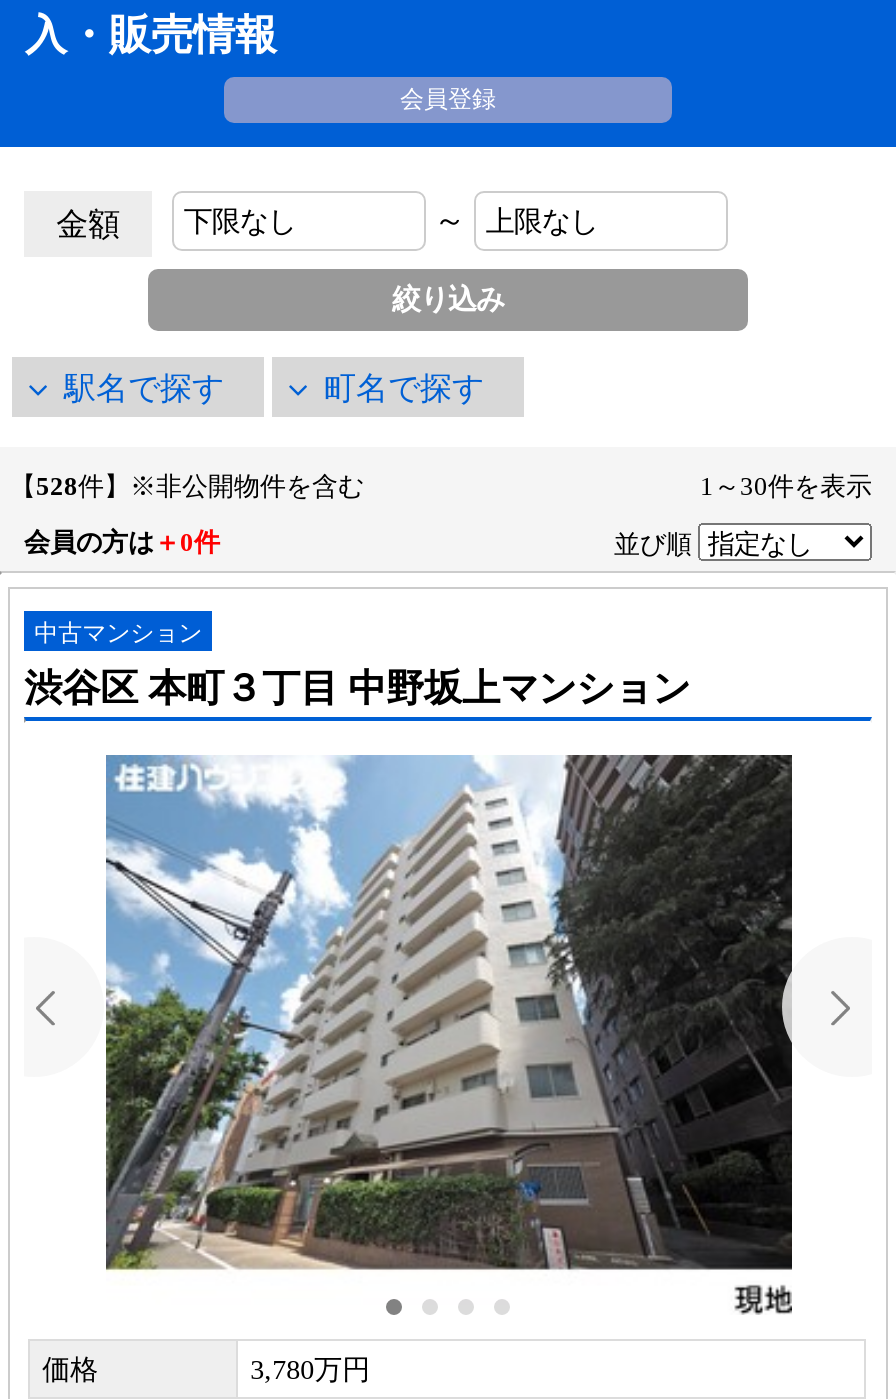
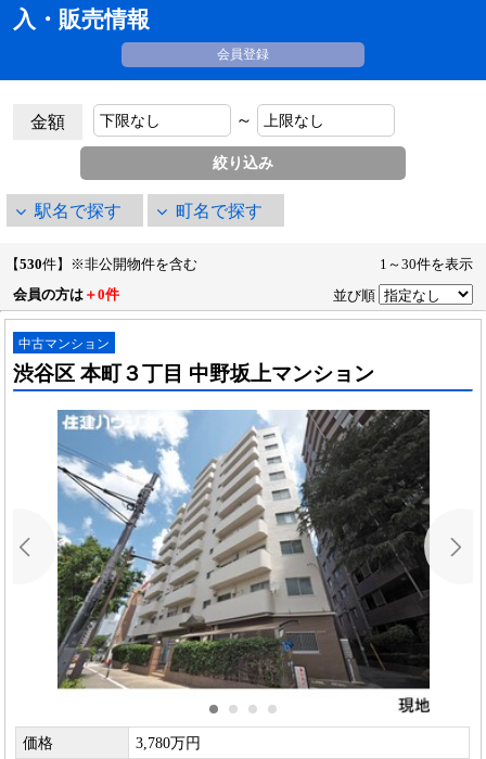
[10,473,364,501] 【528件】※非公開物件を含む -> [5,257,197,272] 【530件】※非公開物件を含む

